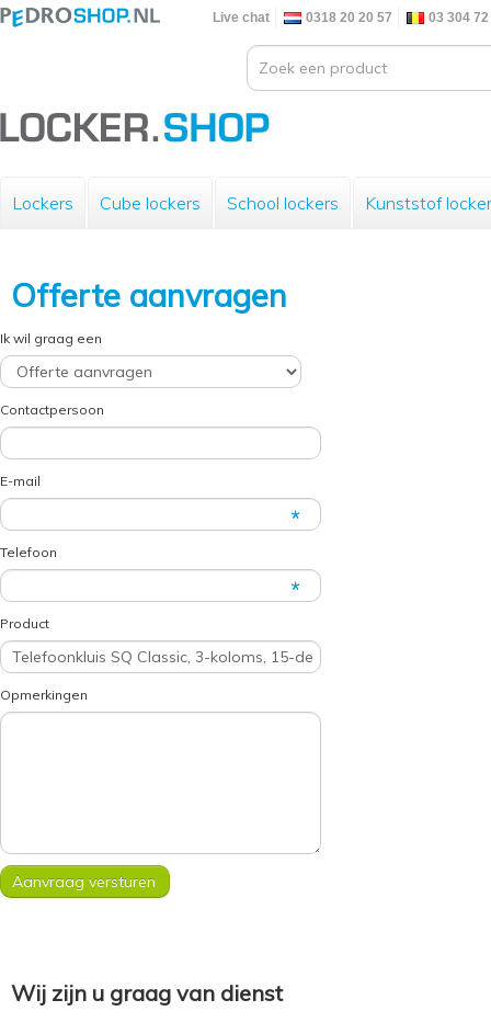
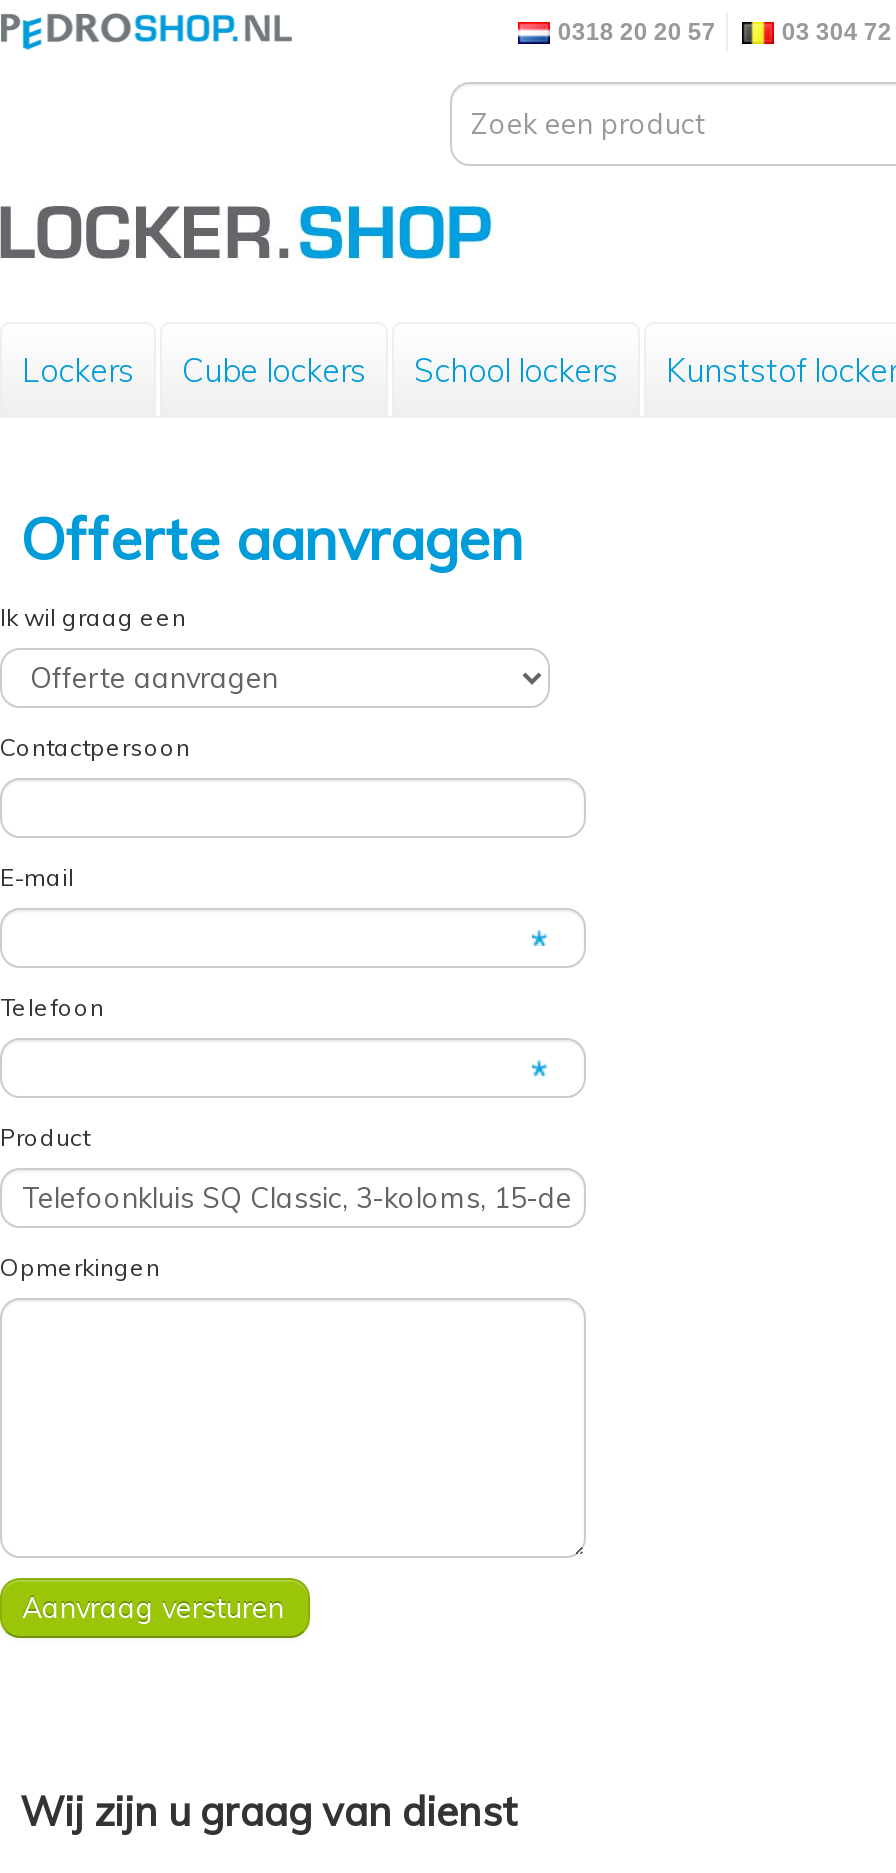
[213,10,270,25] Live chat -> none

